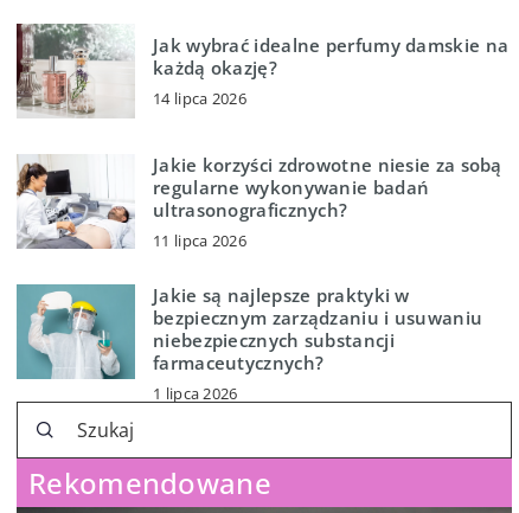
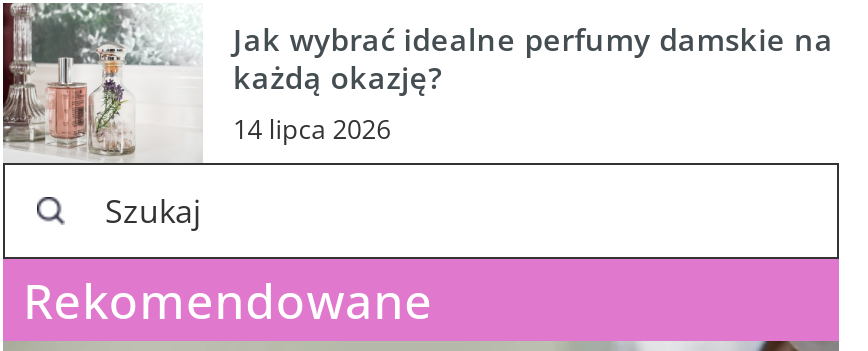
[15,152,502,404] [image] | Jakie korzyści zdrowotne niesie za sobą | regularne wykonywanie badań | ultrasonograficznych? | 11 lipca 2026 | Jakie są najlepsze praktyki w | bezpiecznym zarządzaniu i usuwaniu | niebezpiecznych substancji | farmaceutycznych? | 1 lipca 2026 -> none
[17,283,136,400] [image] -> none

